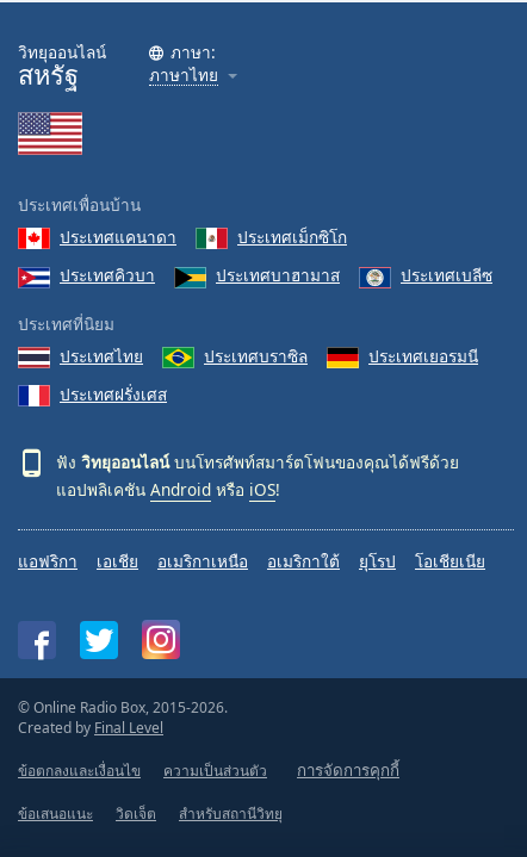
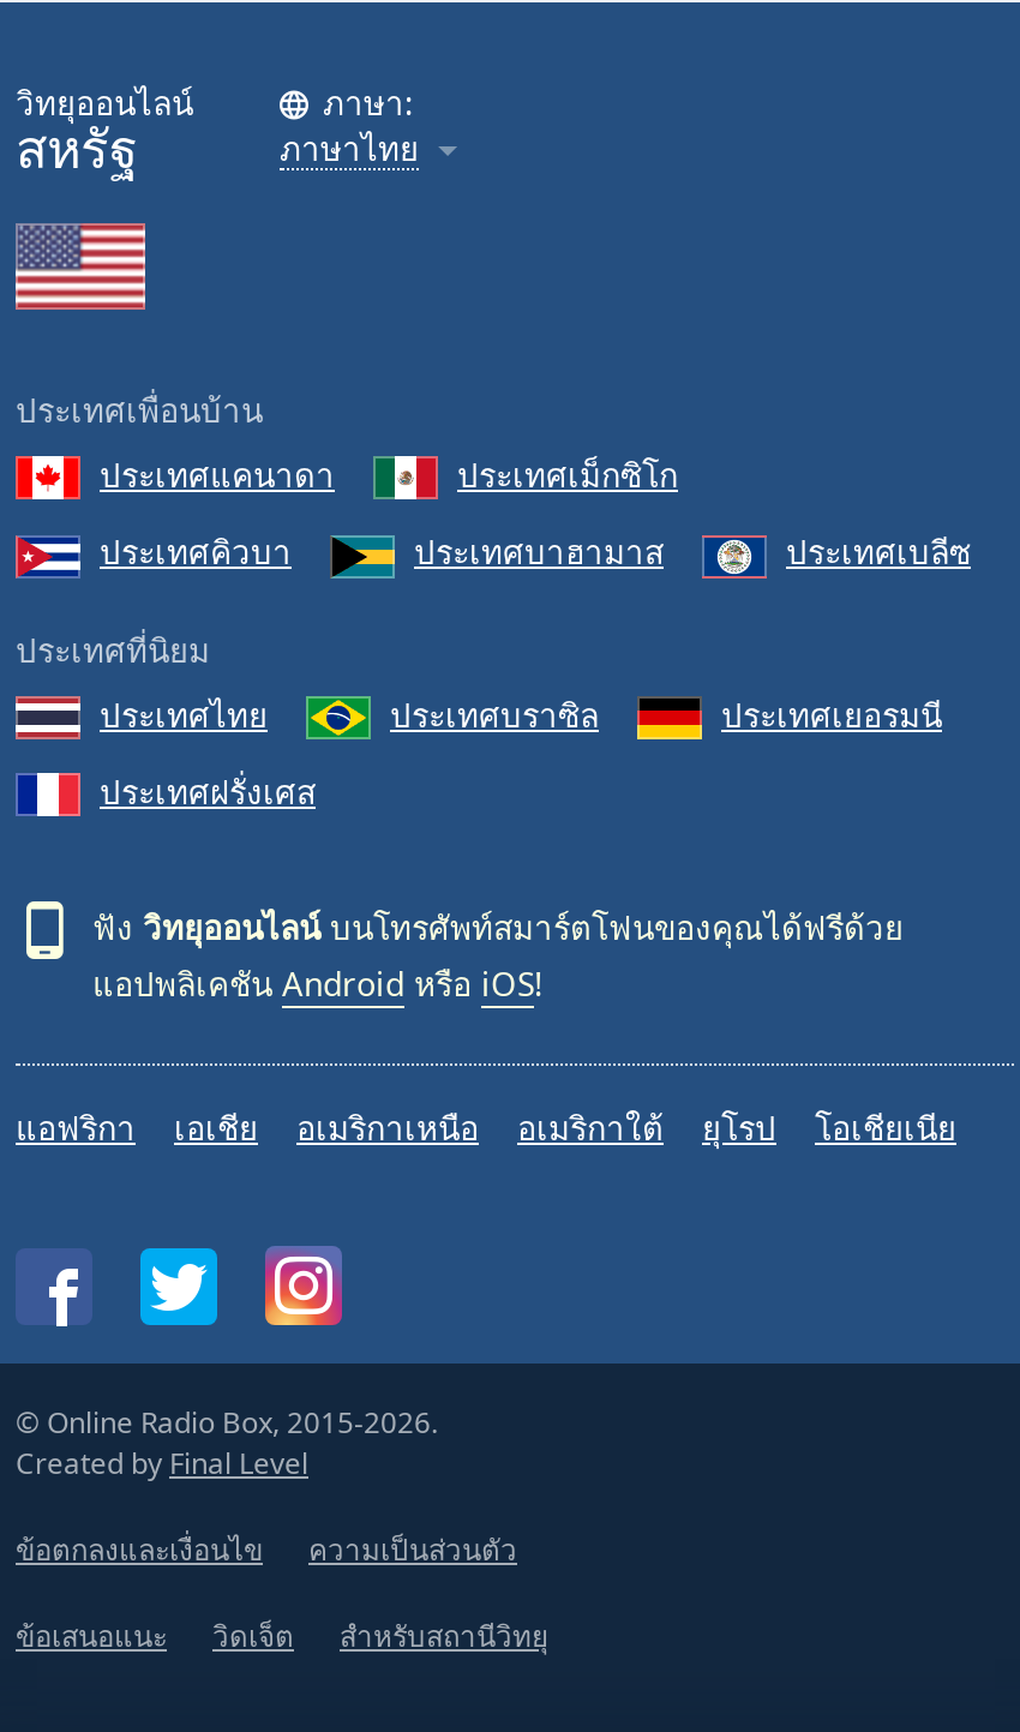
[297,762,399,780] การจัดการคุกกี้ -> none

